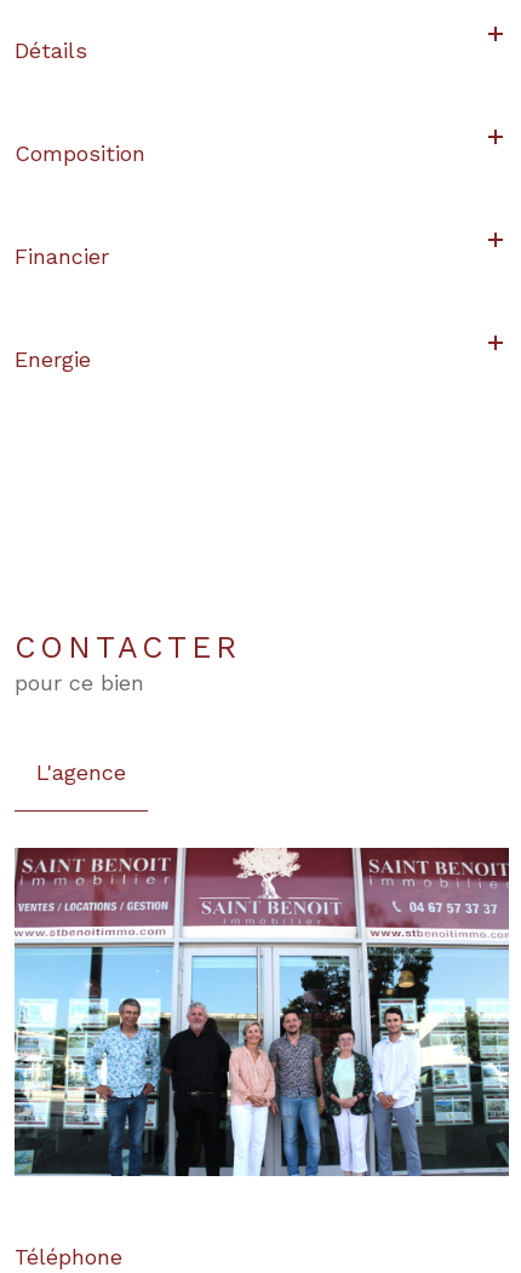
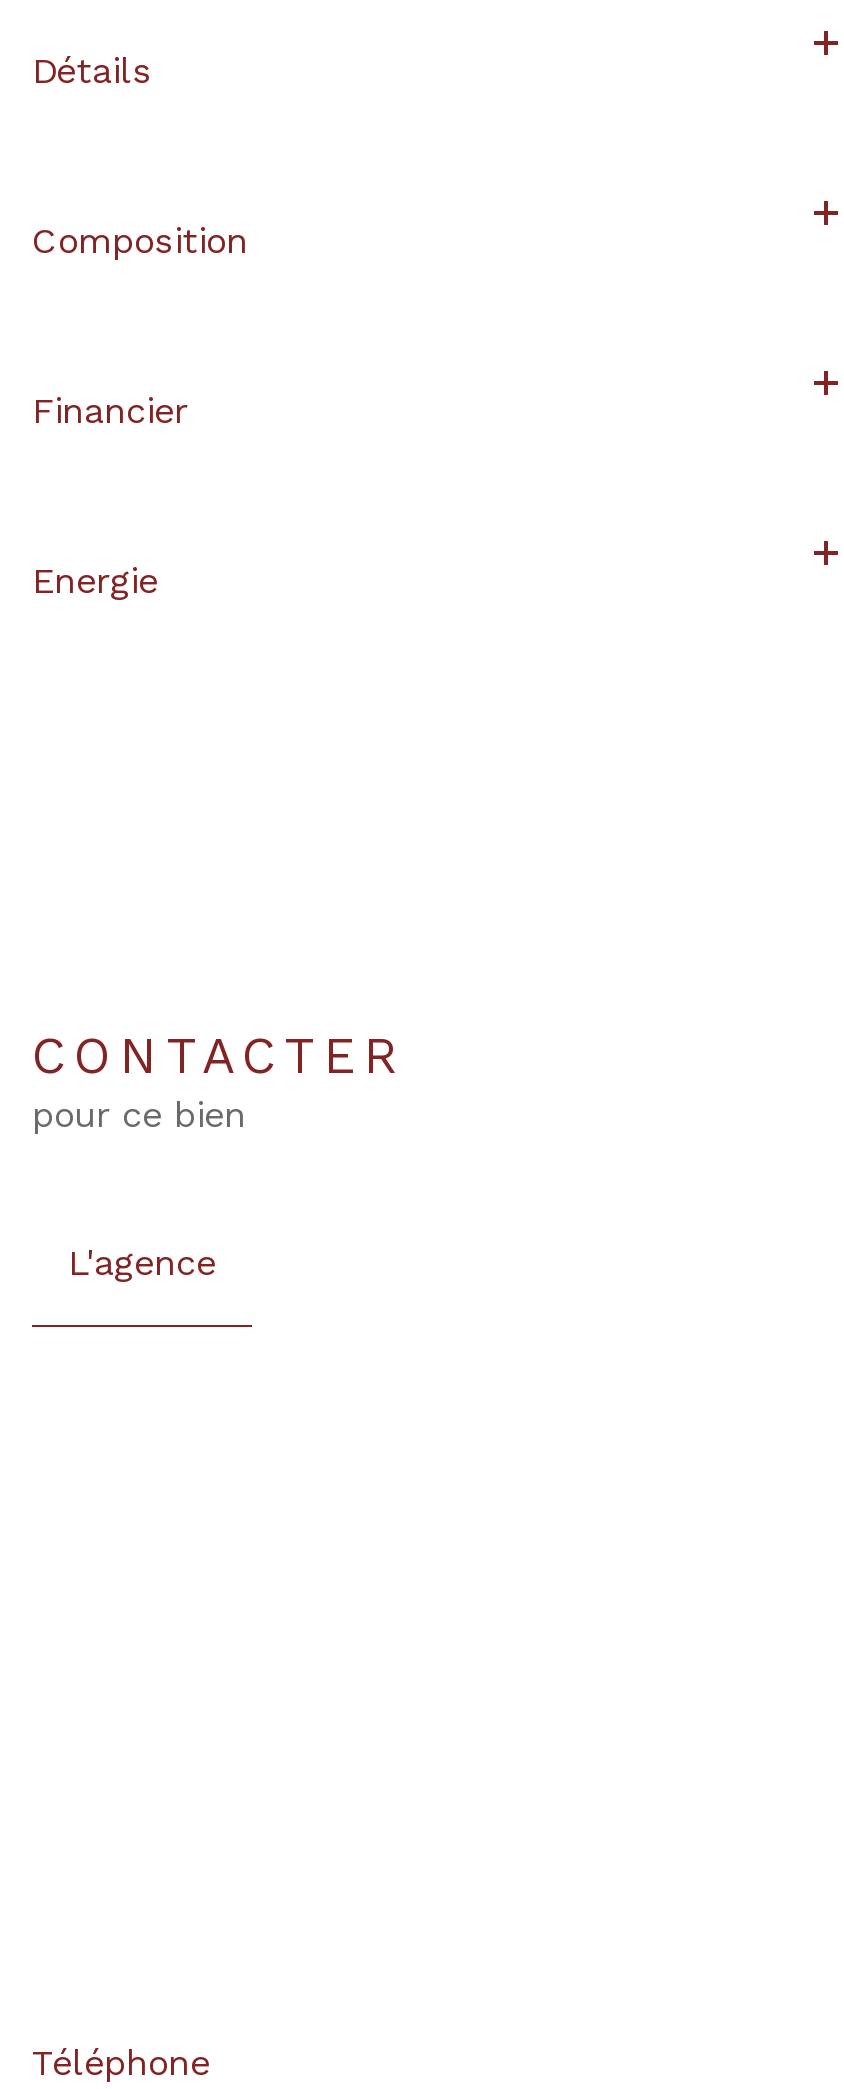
[13,847,510,1177] [image] -> none

